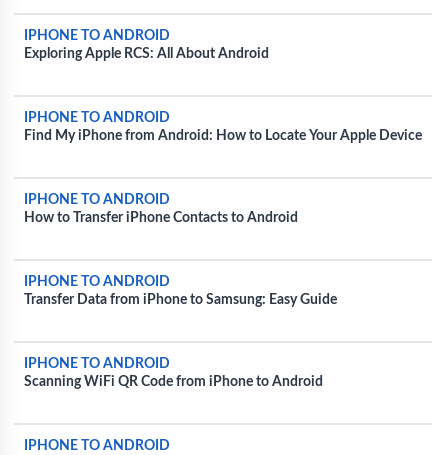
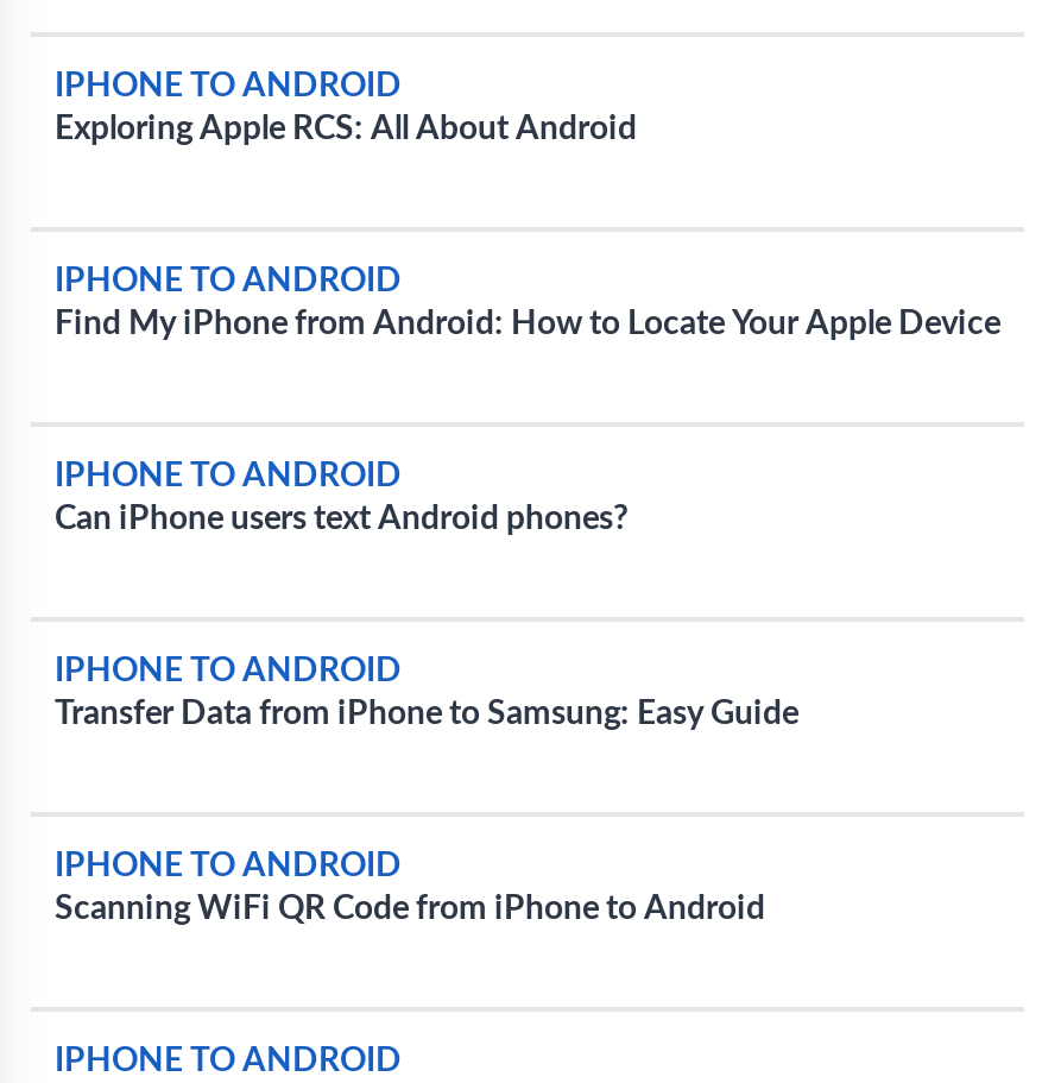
[24,211,298,225] How to Transfer iPhone Contacts to Android -> [55,503,627,536] Can iPhone users text Android phones?

